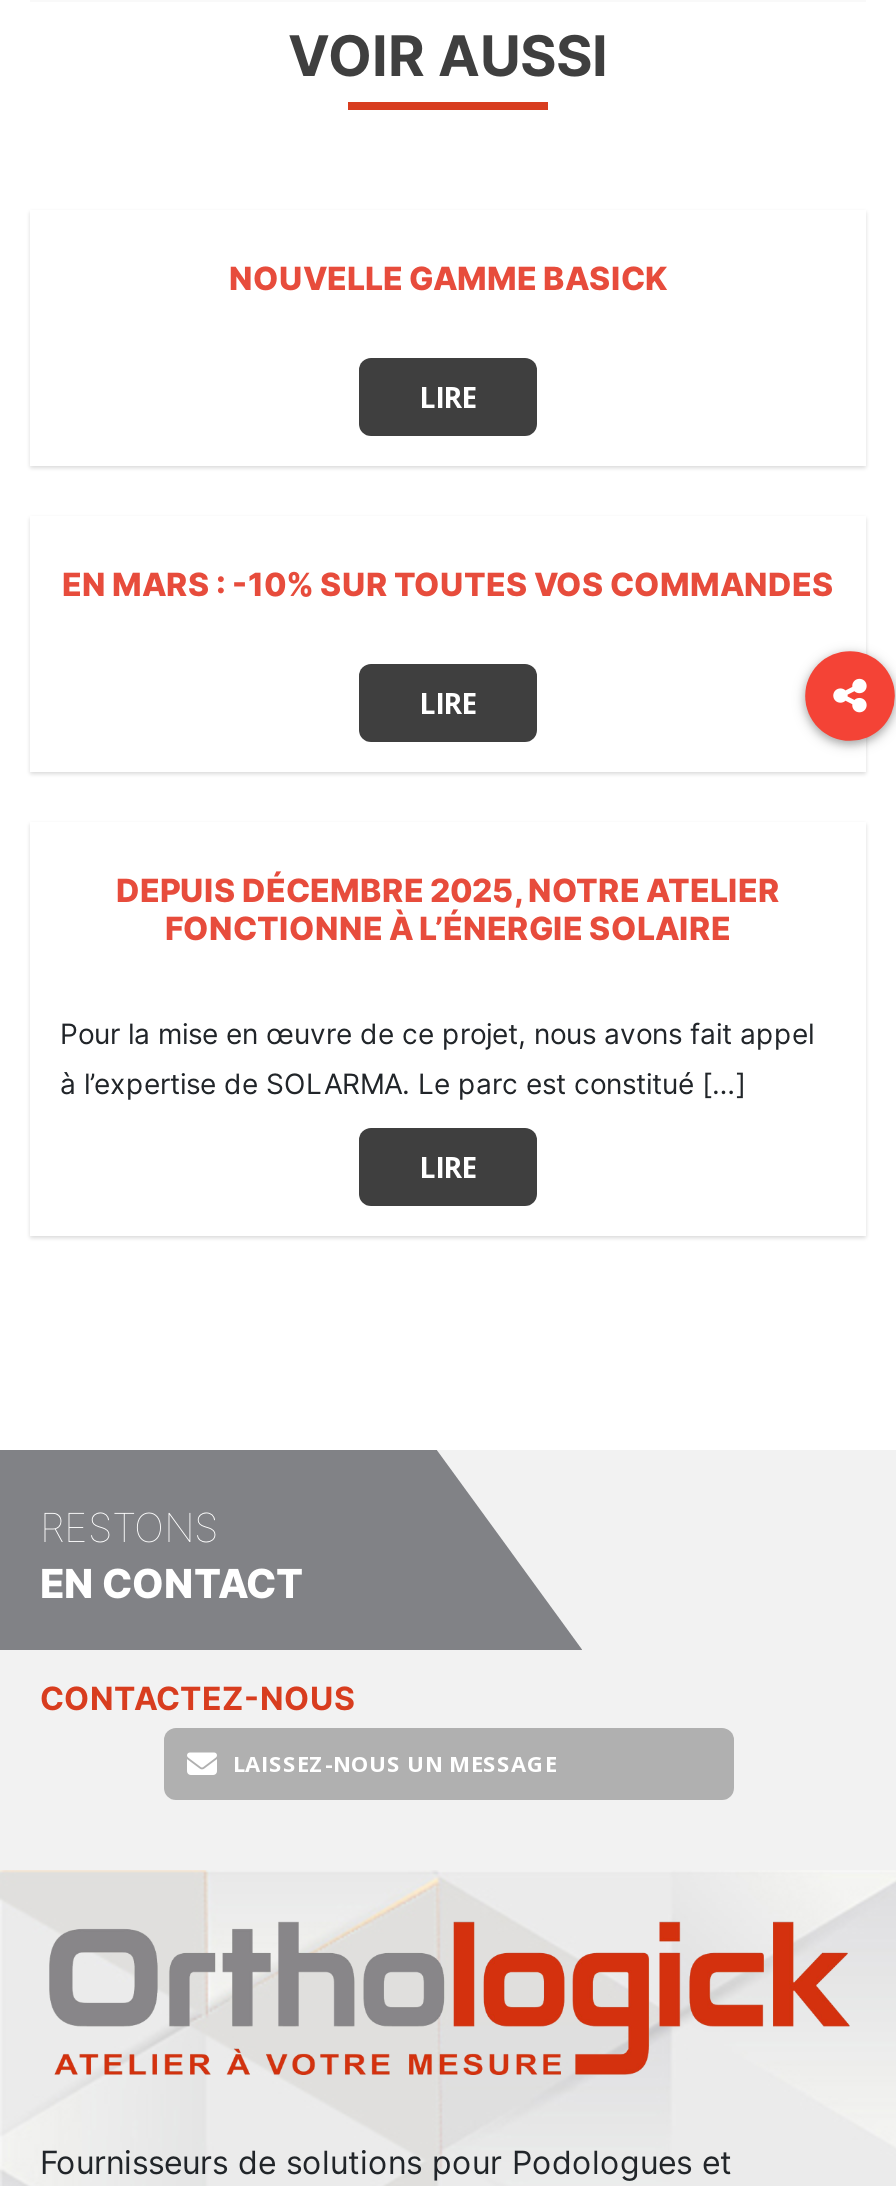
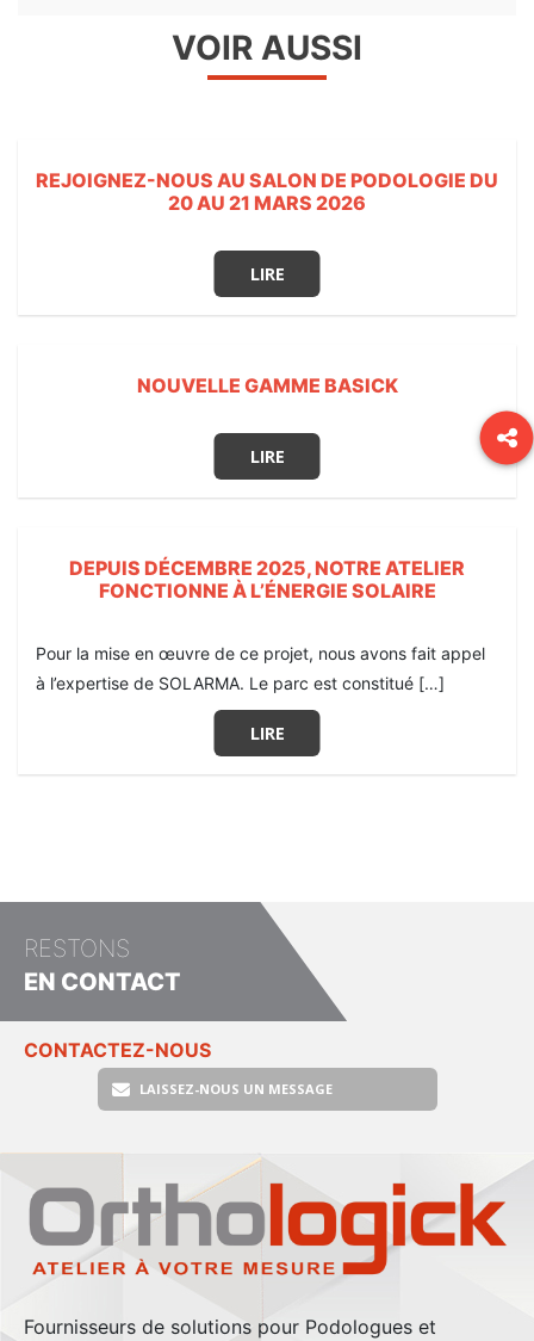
none -> [36,168,498,215] REJOIGNEZ-NOUS AU SALON DE PODOLOGIE DU | 20 AU 21 MARS 2026
moved [229,258,667,298] -> [136,373,398,397]: NOUVELLE GAMME BASICK
[62,564,834,604] EN MARS : -10% SUR TOUTES VOS COMMANDES -> none
[802,626,890,748] [image] -> [478,409,530,482] [image]

